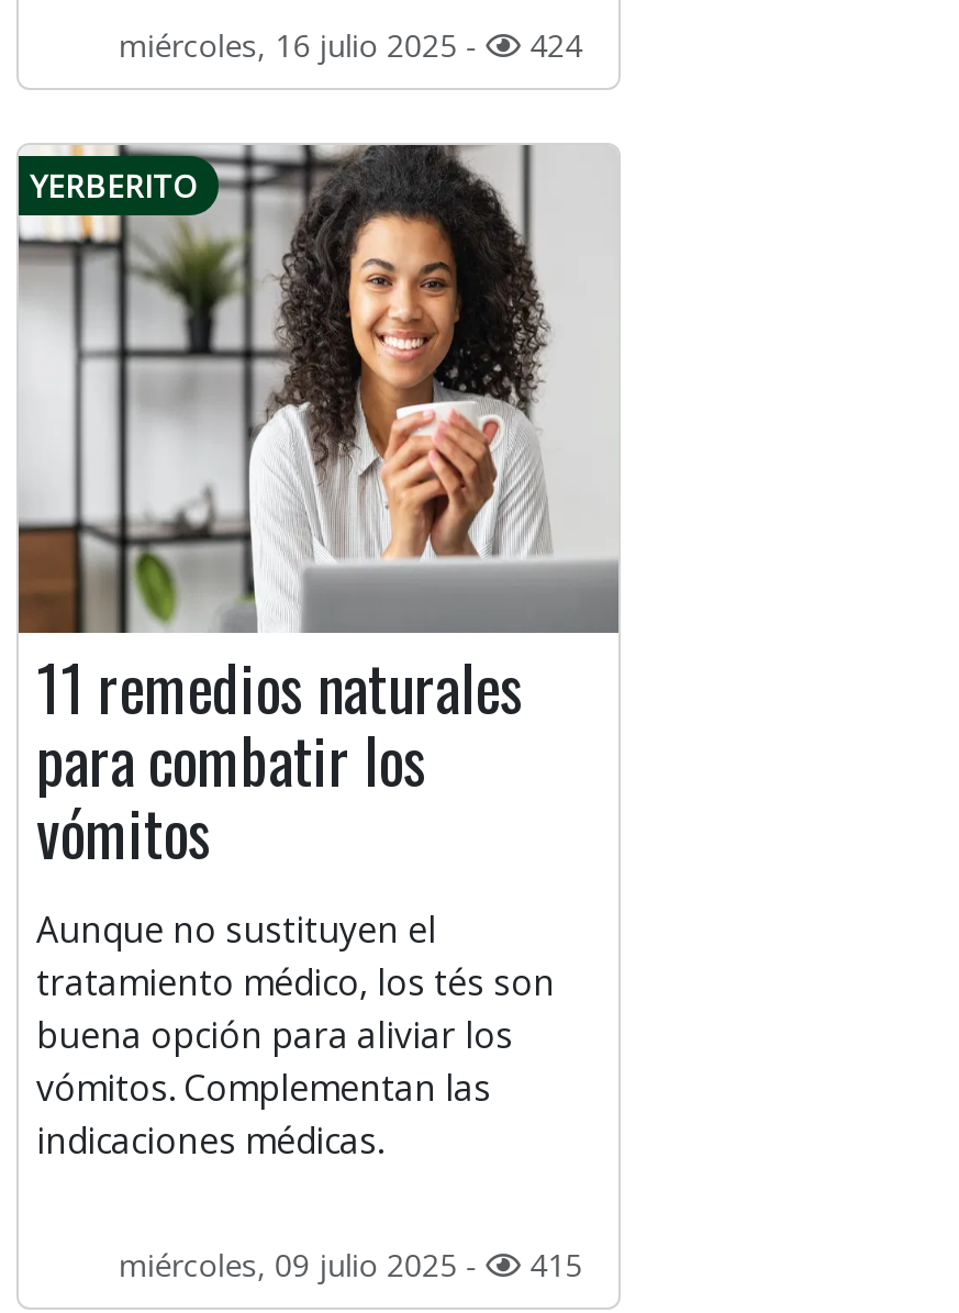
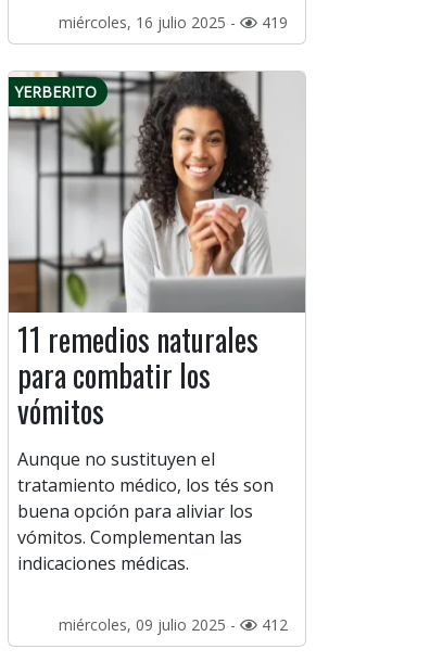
[119,24,583,66] miércoles, 16 julio 2025 - 424 -> [58,12,287,33] miércoles, 16 julio 2025 - 419
[119,1244,583,1286] miércoles, 09 julio 2025 - 415 -> [58,614,287,635] miércoles, 09 julio 2025 - 412

